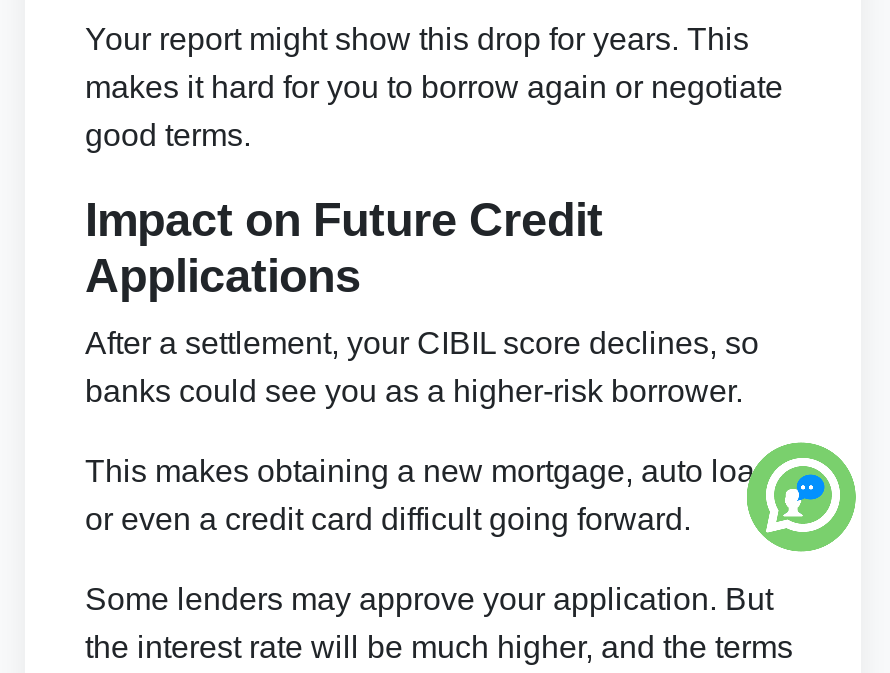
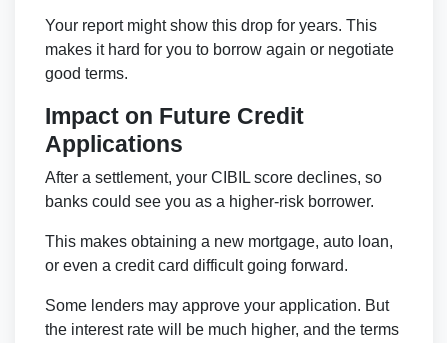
[745,440,859,554] [image] -> none

